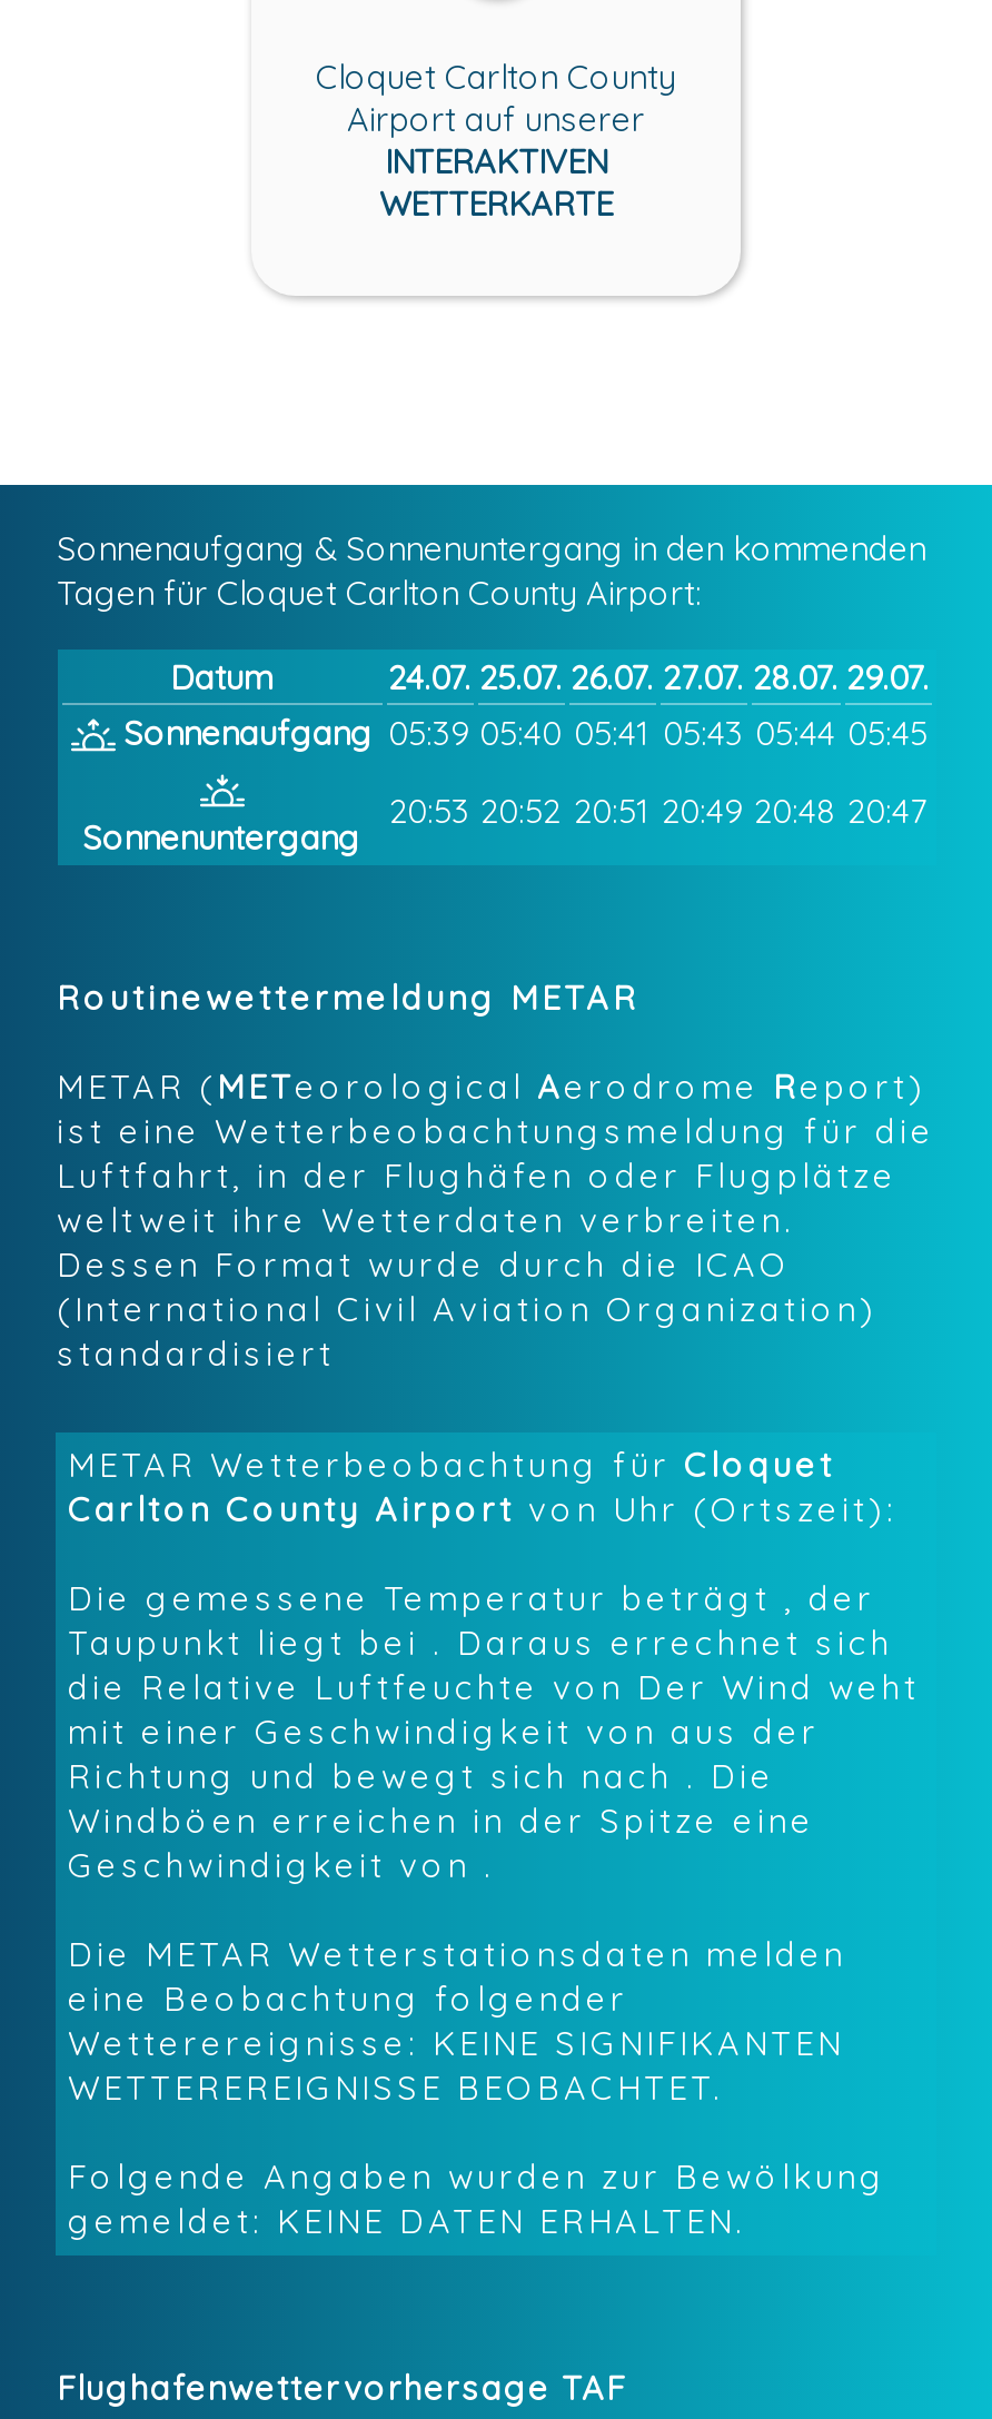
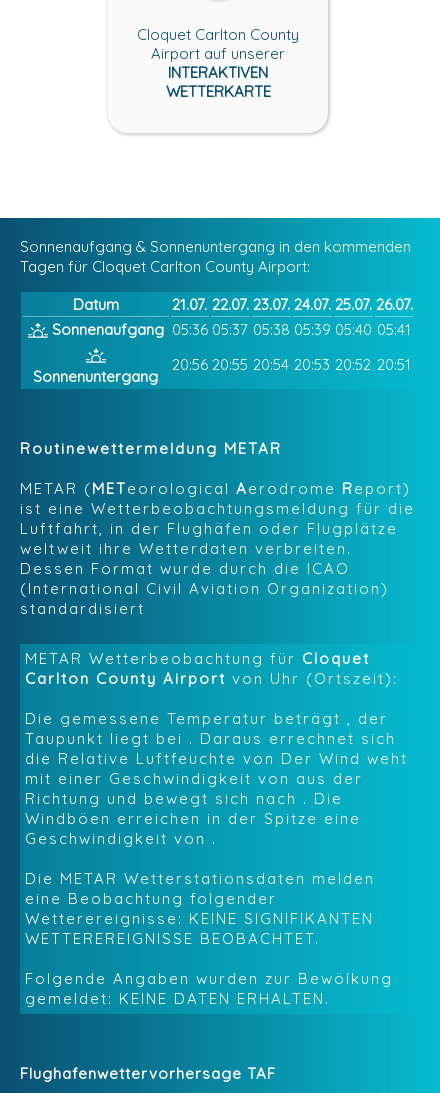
[388,657,929,699] 24.07. 25.07. 26.07. 27.07. 28.07. 29.07. -> [172,295,412,314] 21.07. 22.07. 23.07. 24.07. 25.07. 26.07.
[115,713,927,755] Sonnenaufgang 05:39 05:40 05:41 05:43 05:44 05:45 -> [47,320,411,339] Sonnenaufgang 05:36 05:37 05:38 05:39 05:40 05:41
[389,791,927,833] 20:53 20:52 20:51 20:49 20:48 20:47 -> [171,355,411,374] 20:56 20:55 20:54 20:53 20:52 20:51

